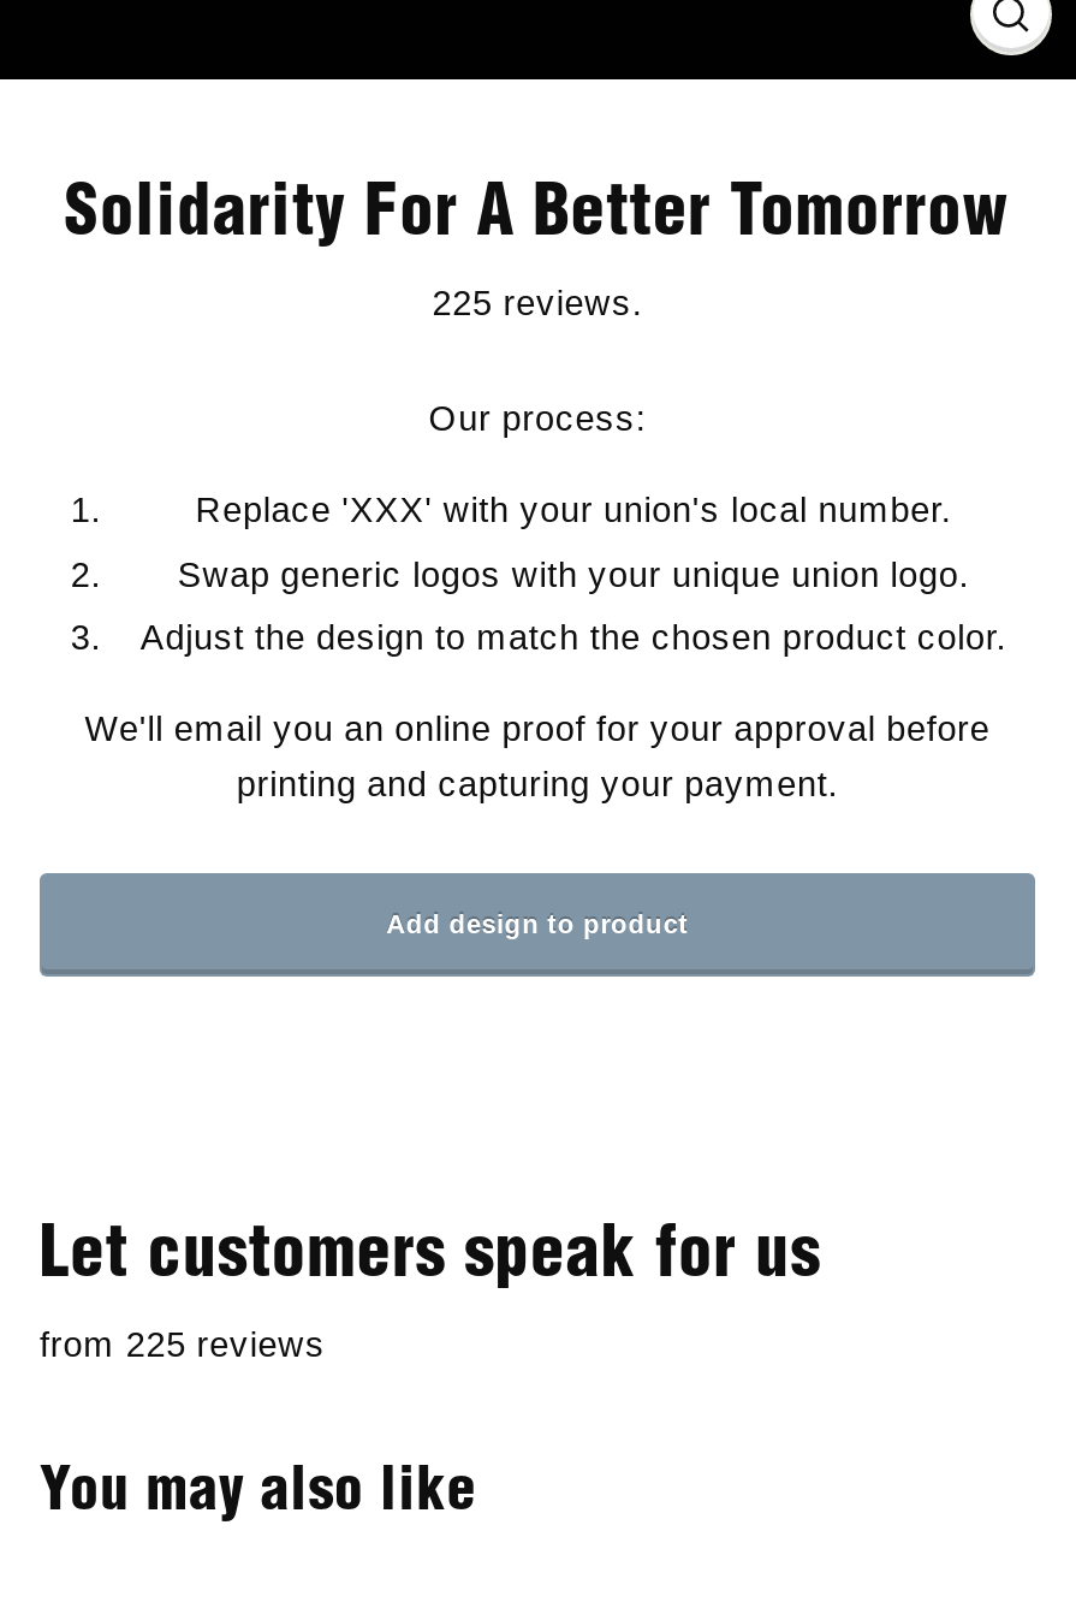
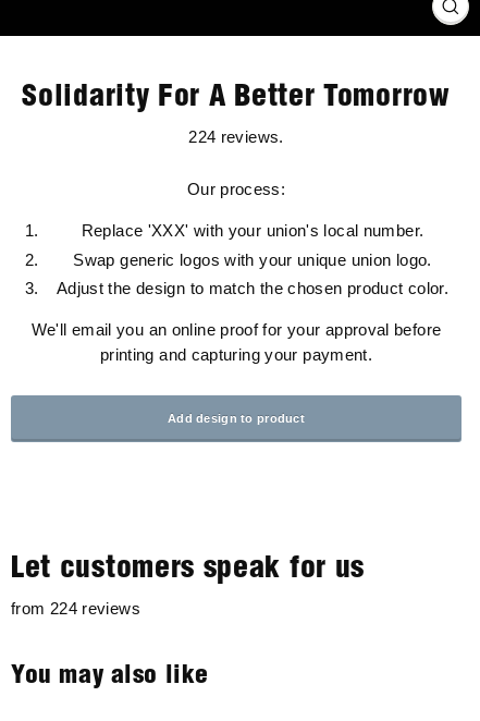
[432,284,642,322] 225 reviews. -> [189,129,284,146] 224 reviews.
[40,1326,326,1365] from 225 reviews -> [11,600,140,618] from 224 reviews

